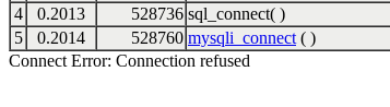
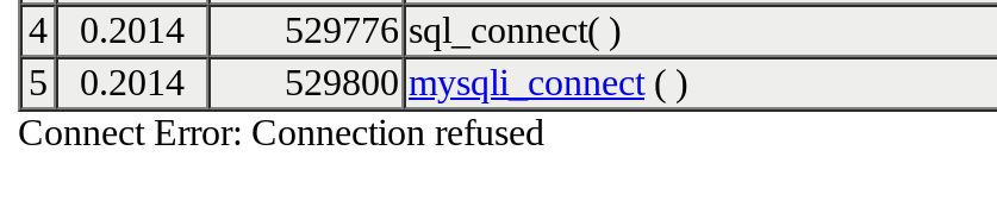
[14,4,85,23] 4 0.2013 -> [29,10,185,50] 4 0.2014
[131,4,285,23] 528736 sql_connect( ) -> [285,10,621,50] 529776 sql_connect( )
[131,28,316,47] 528760 mysqli_connect ( ) -> [285,62,687,102] 529800 mysqli_connect ( )

